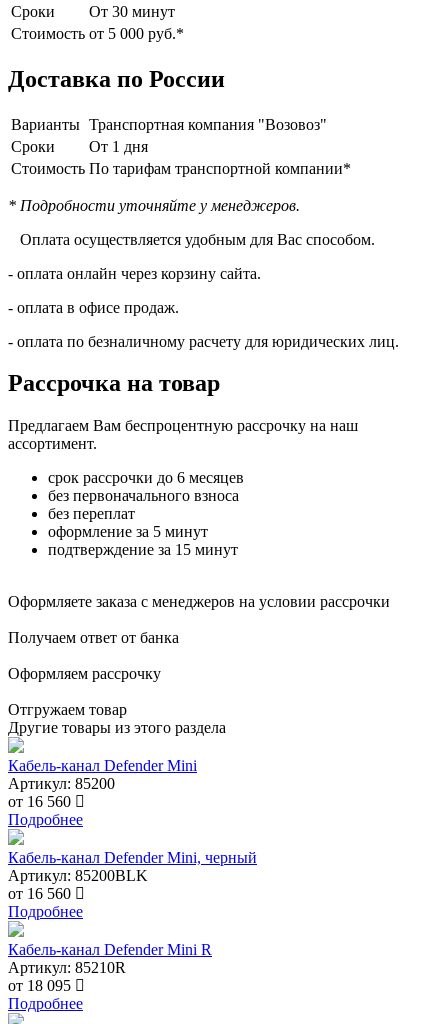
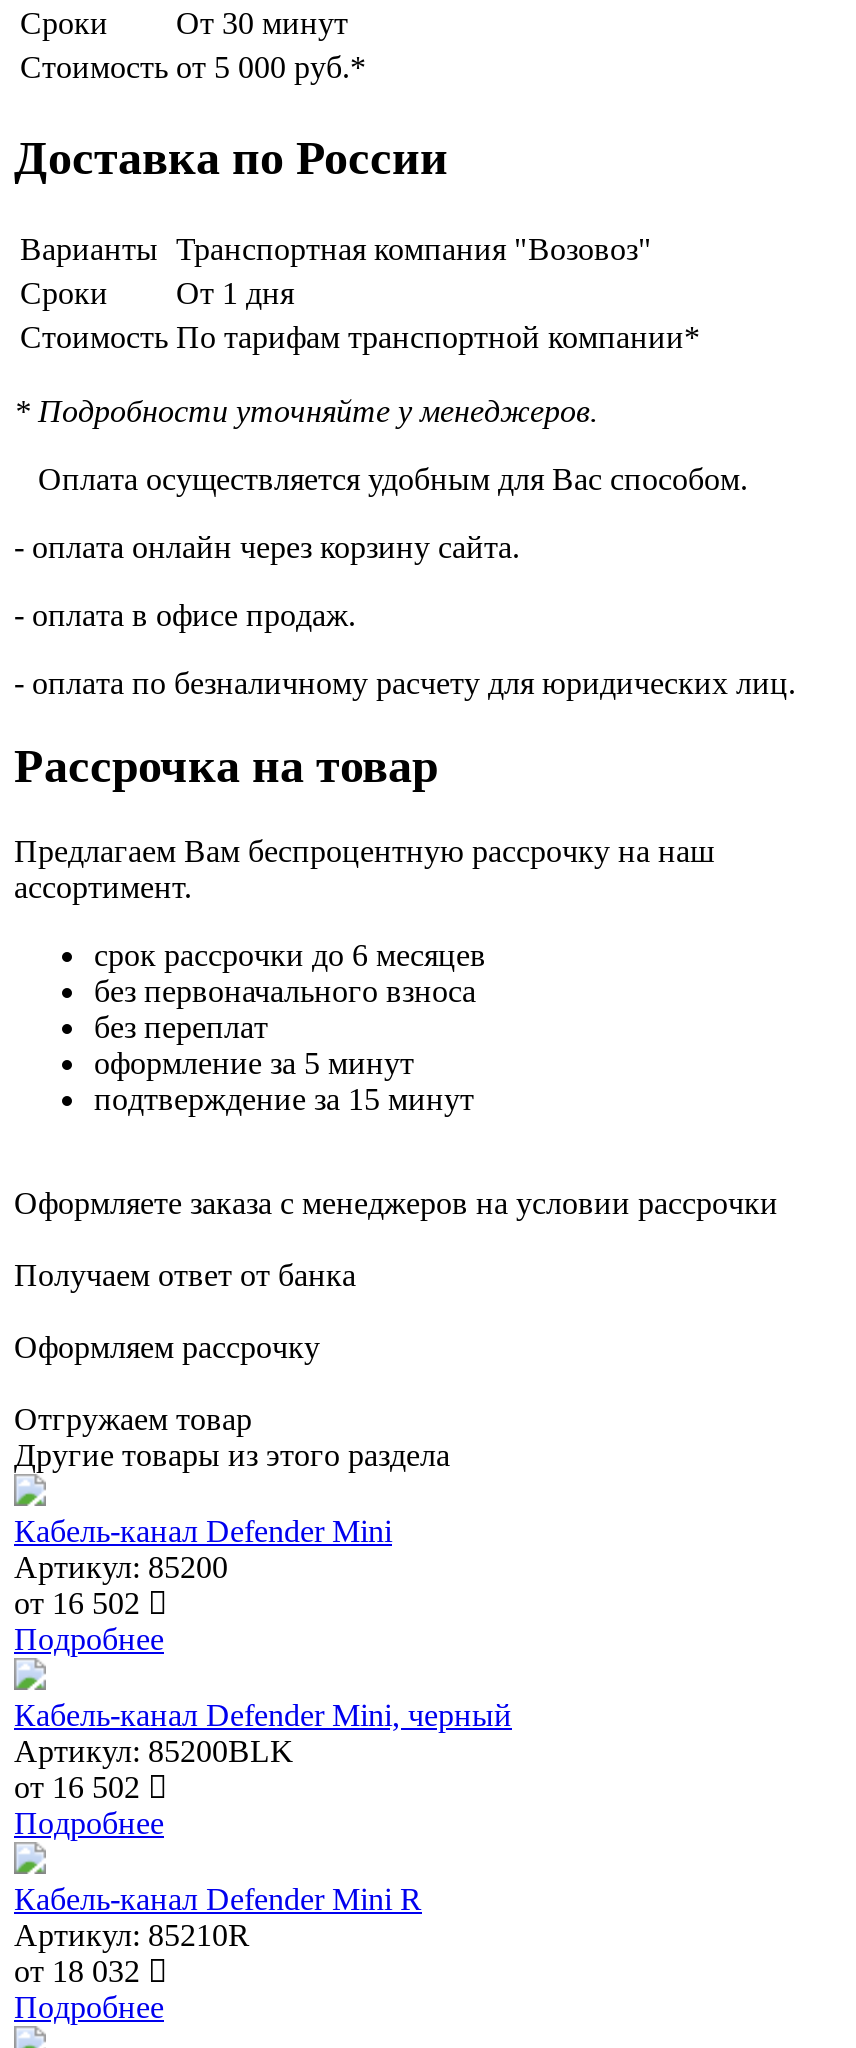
[8,793,75,810] от 16 560 -> [14,1587,148,1621] от 16 502
[8,885,75,902] от 16 560 -> [14,1771,148,1805] от 16 502
[8,977,75,994] от 18 095 -> [14,1955,148,1989] от 18 032

